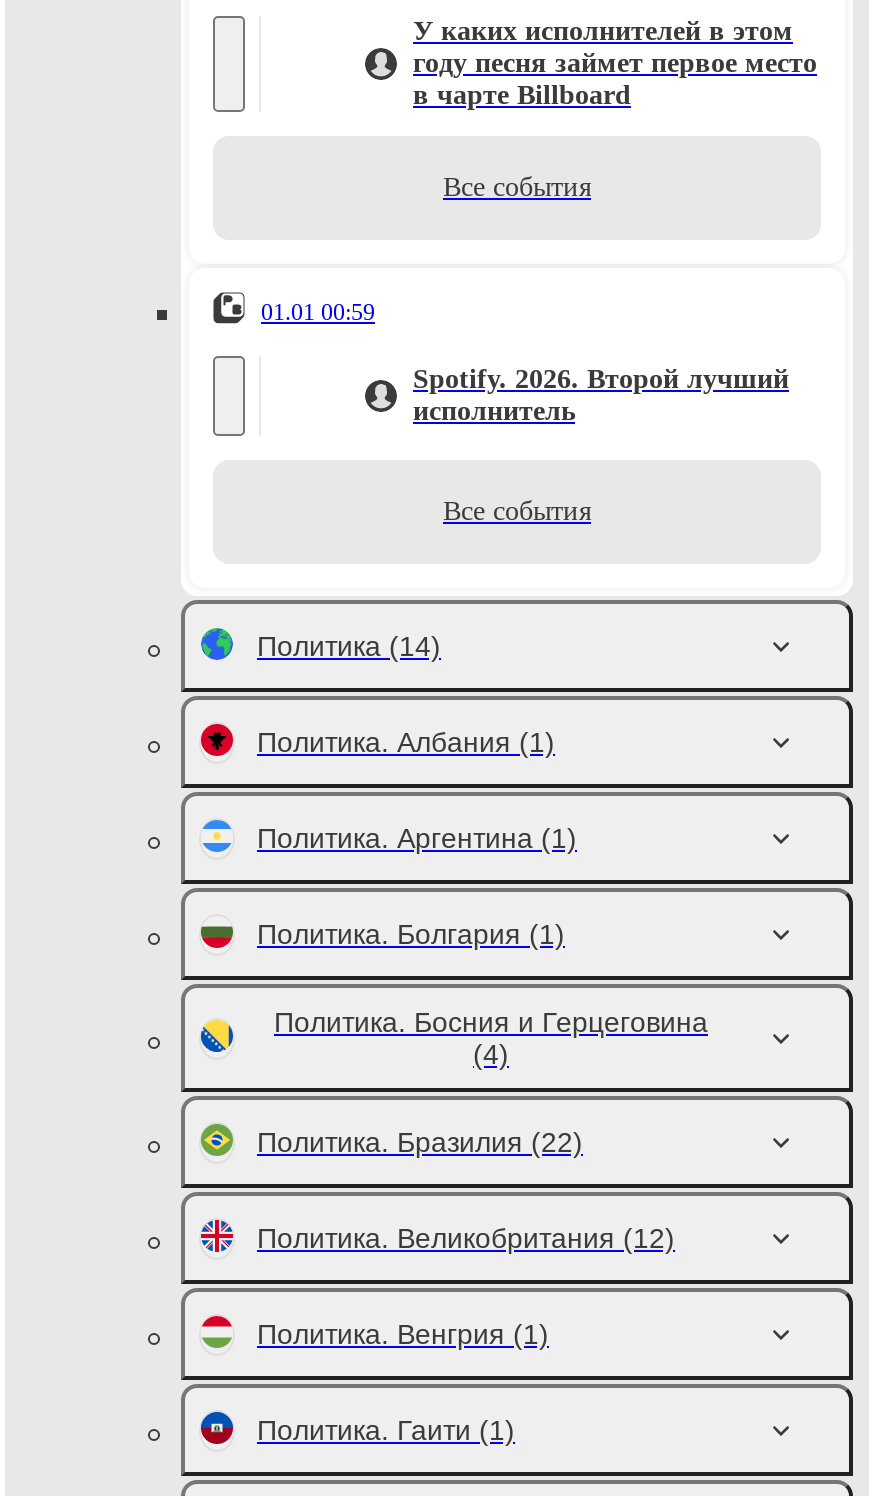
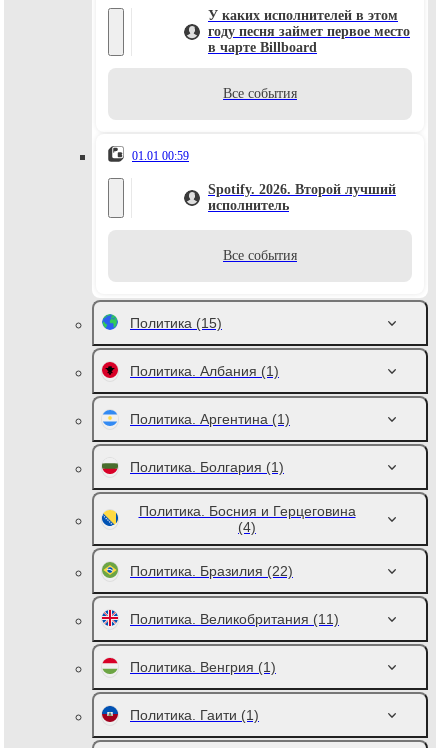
[257,630,441,662] Политика (14) -> [130,315,222,331] Политика (15)
[257,1222,675,1254] Политика. Великобритания (12) -> [130,611,339,627] Политика. Великобритания (11)

